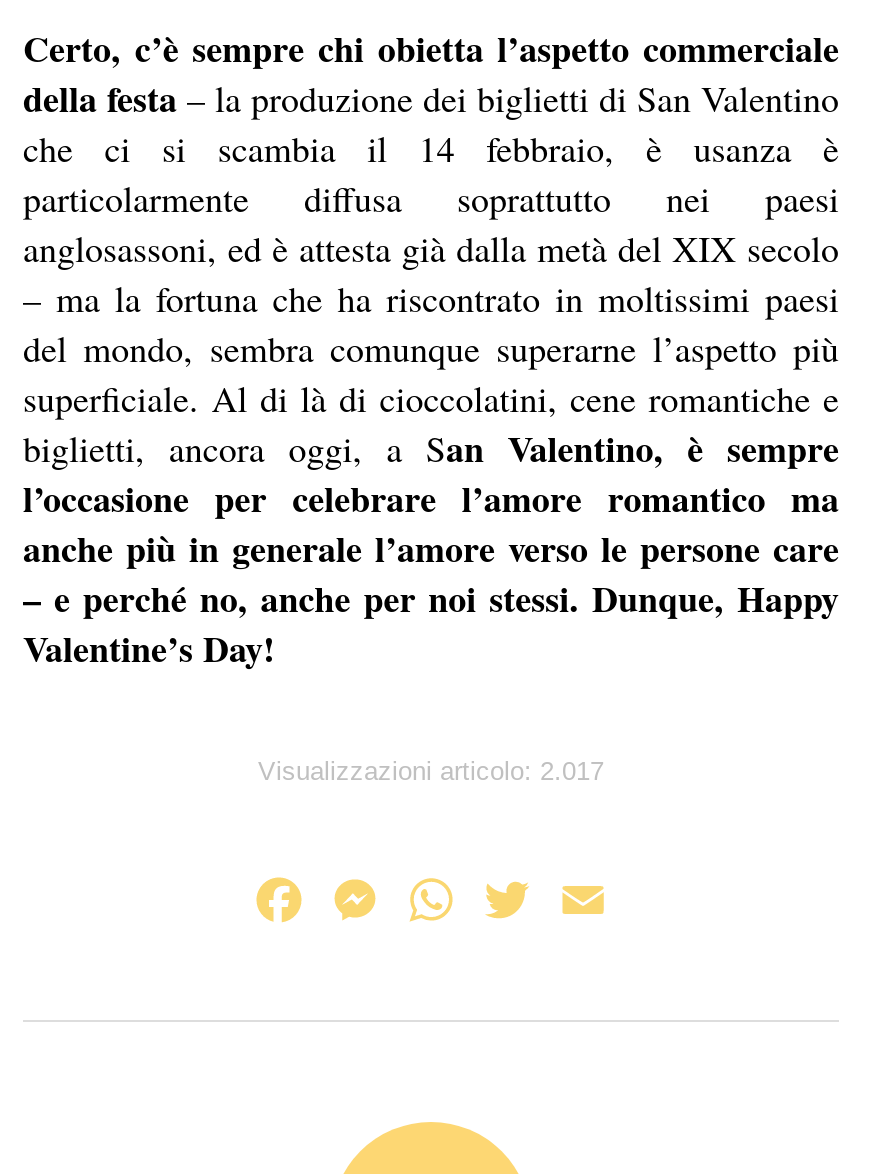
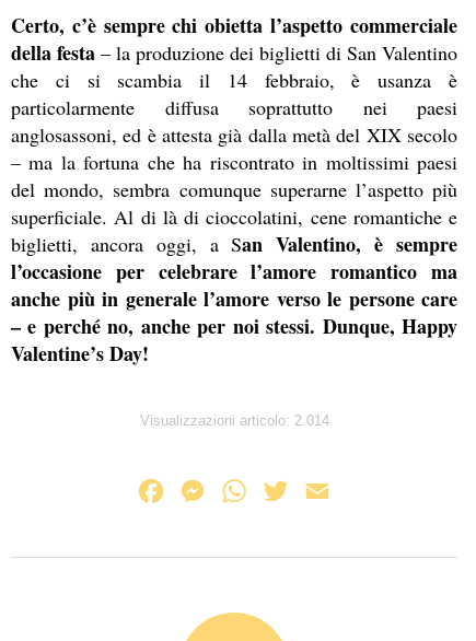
[258,757,604,787] Visualizzazioni articolo: 2.017 -> [140,413,329,429] Visualizzazioni articolo: 2.014

